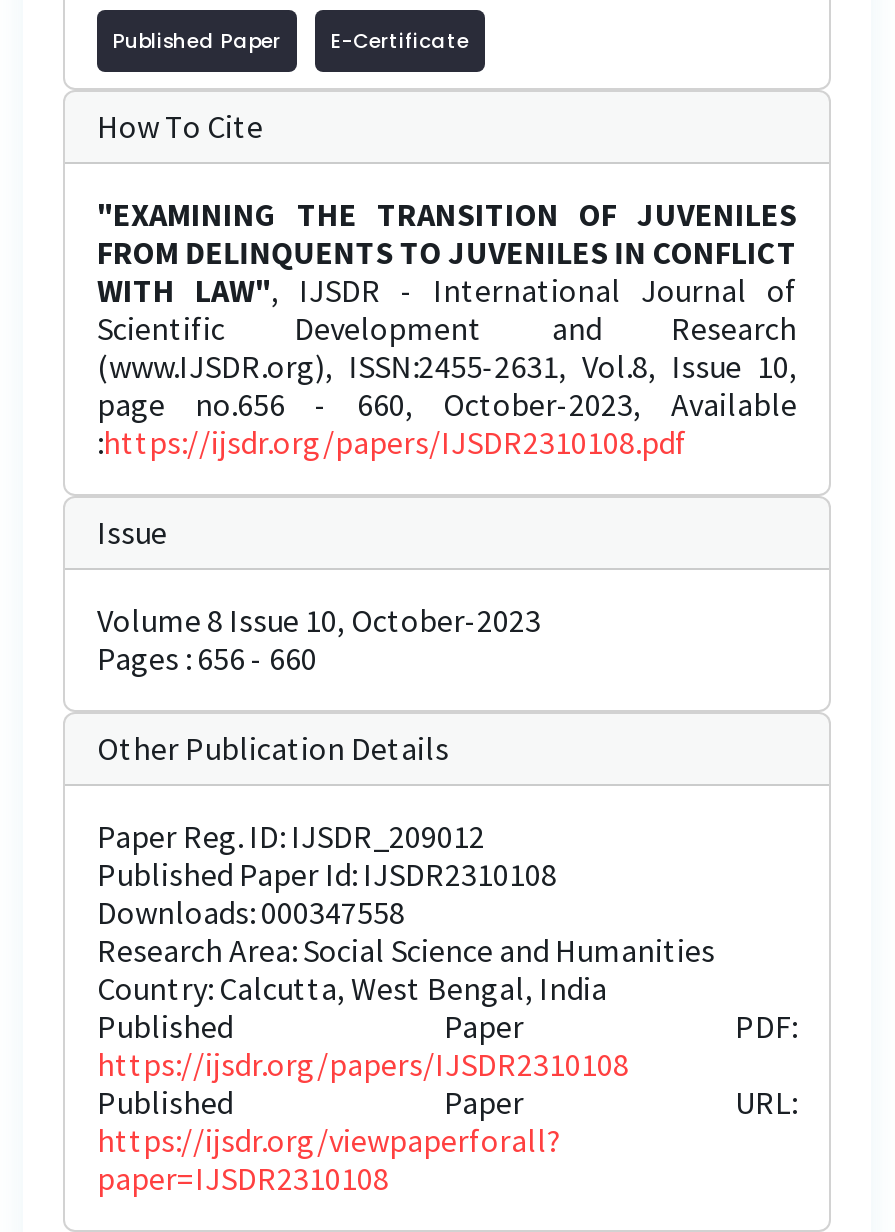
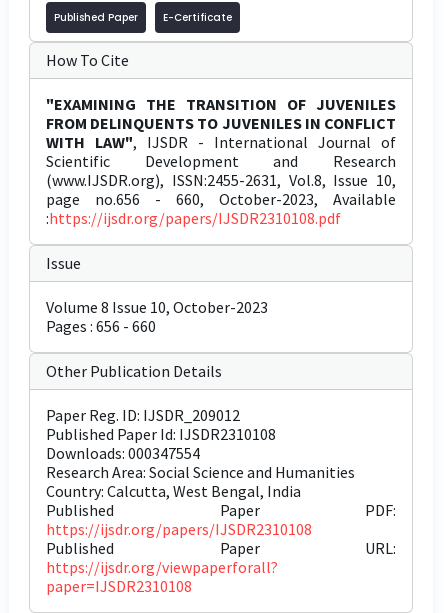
[97,892,405,932] Downloads: 000347558 -> [46,443,200,463] Downloads: 000347554

